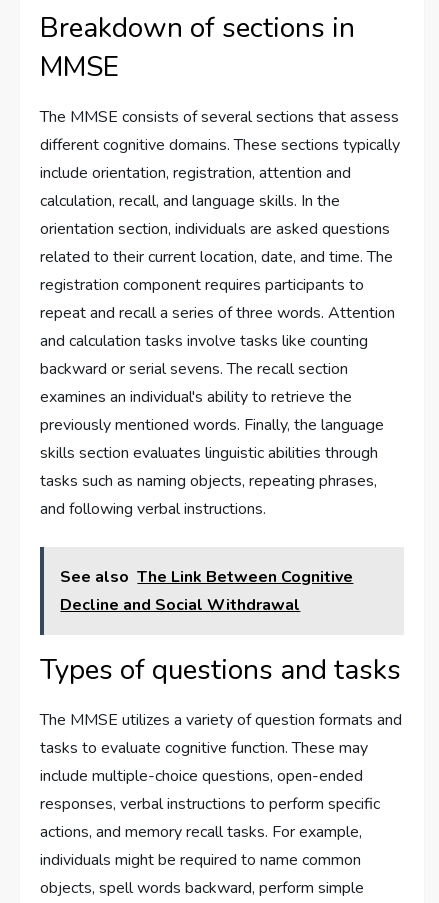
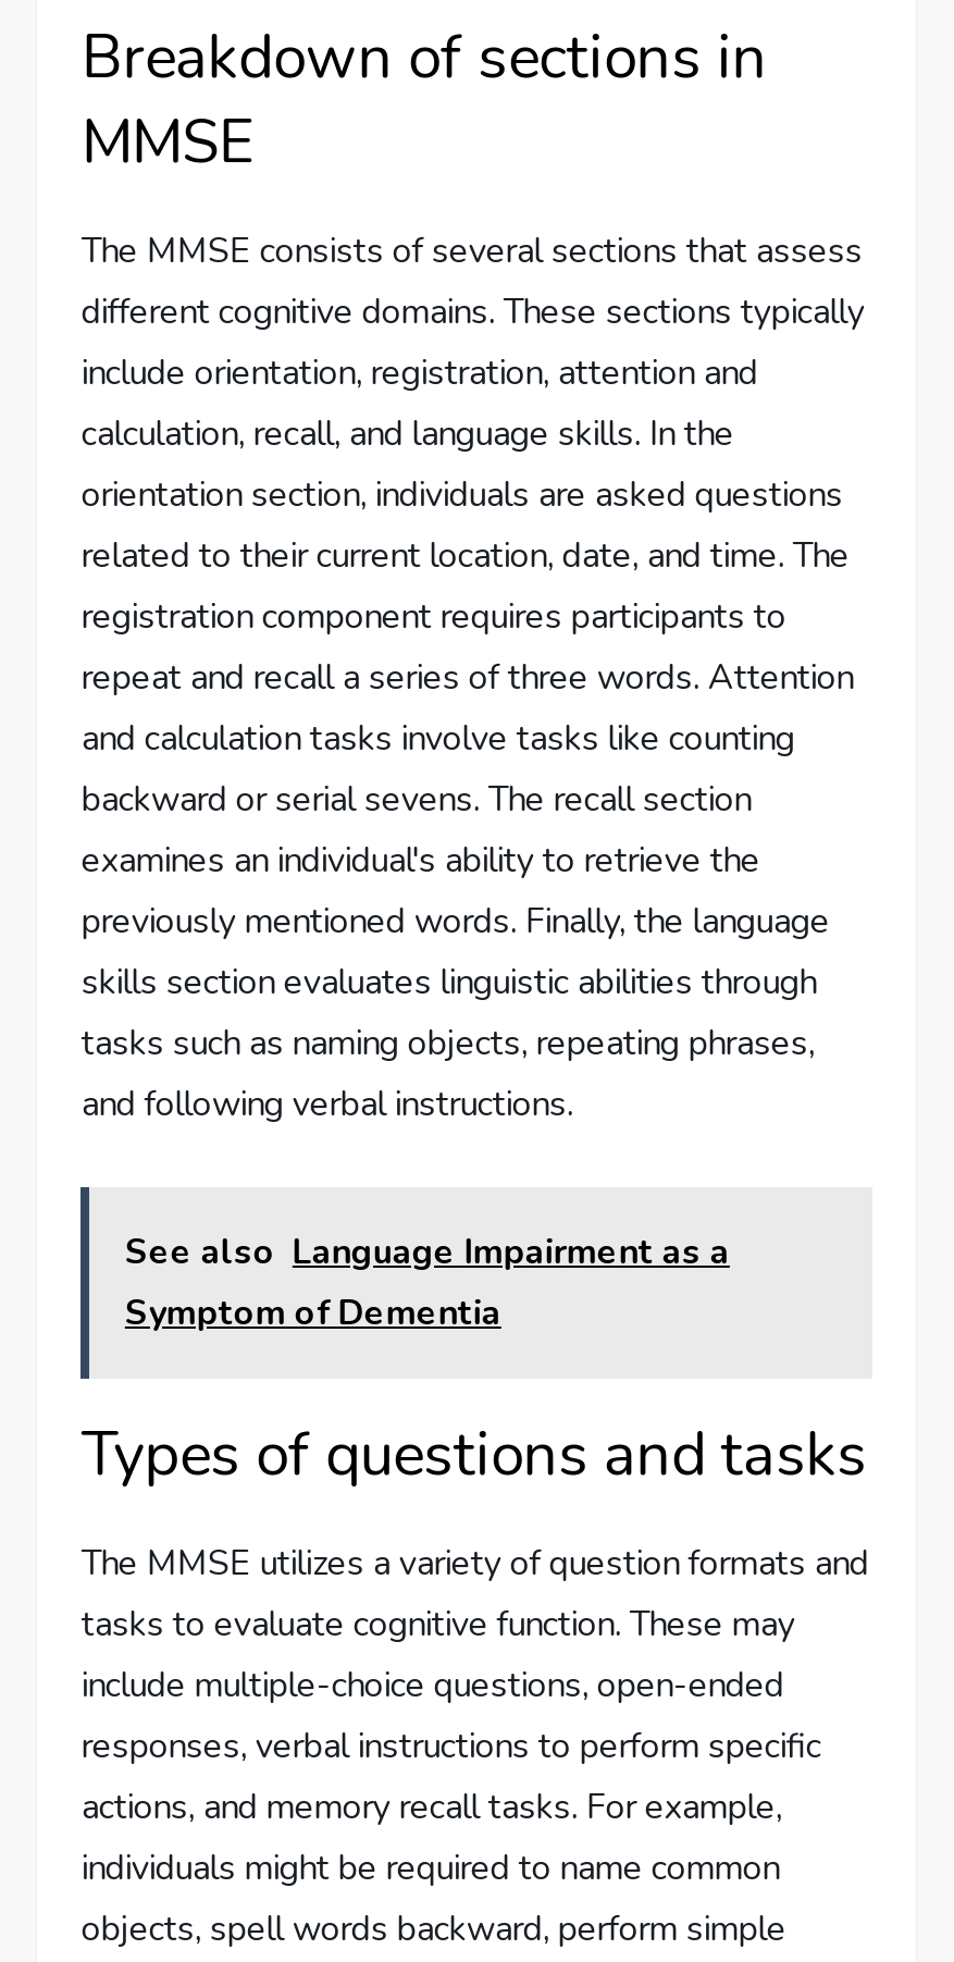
[60,566,353,616] See also The Link Between Cognitive | Decline and Social Withdrawal -> [125,1228,730,1337] See also Language Impairment as a | Symptom of Dementia

